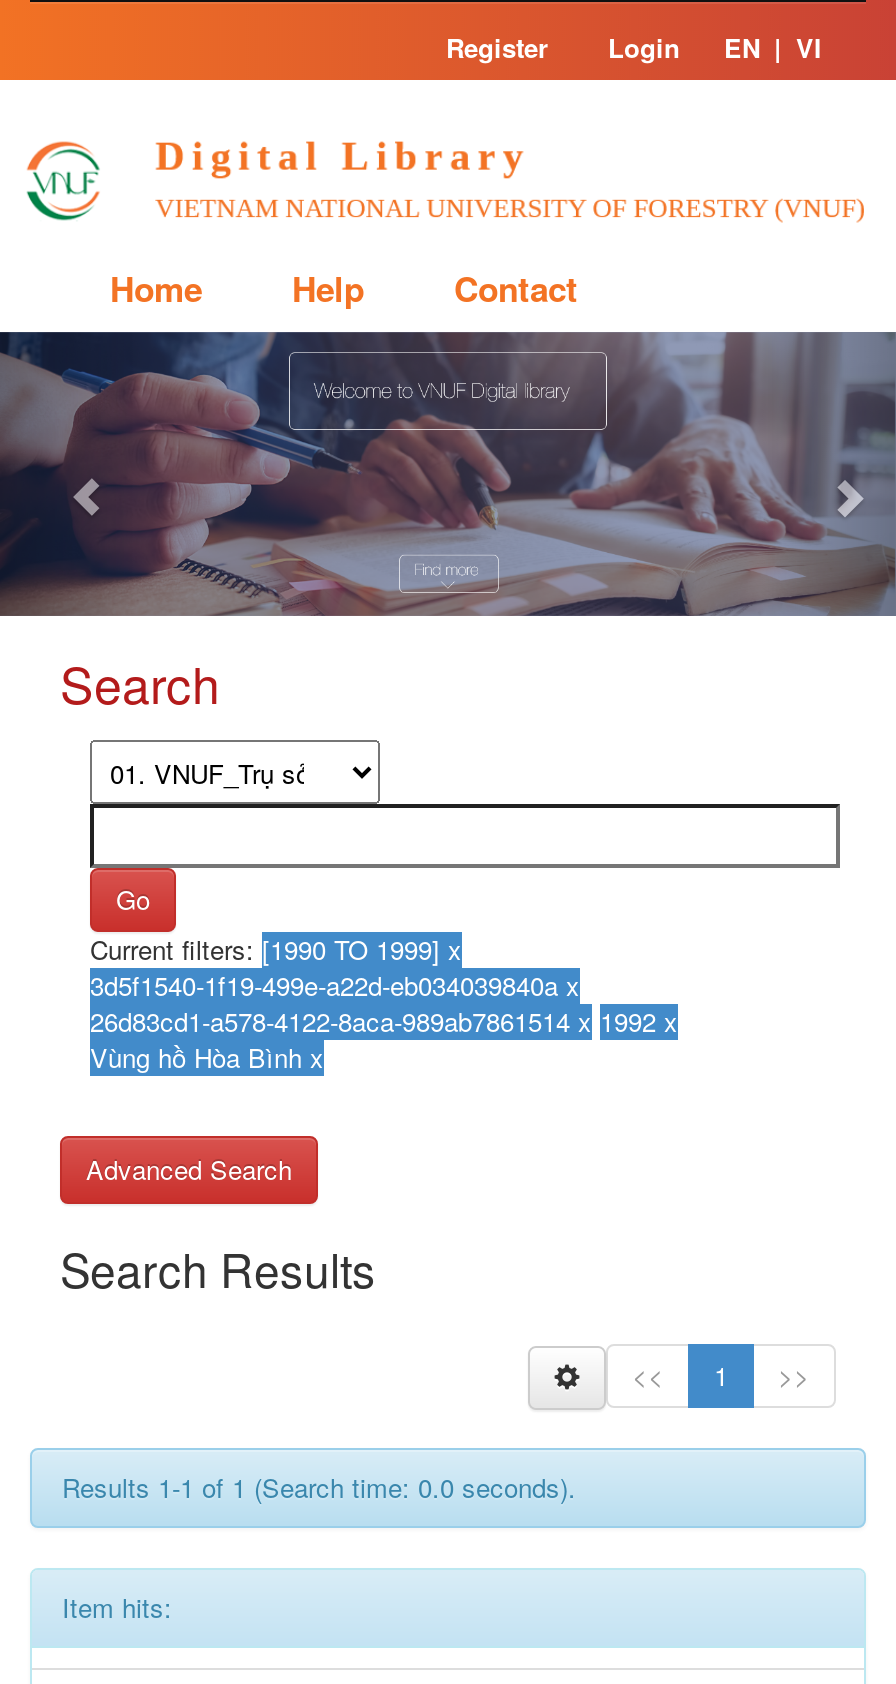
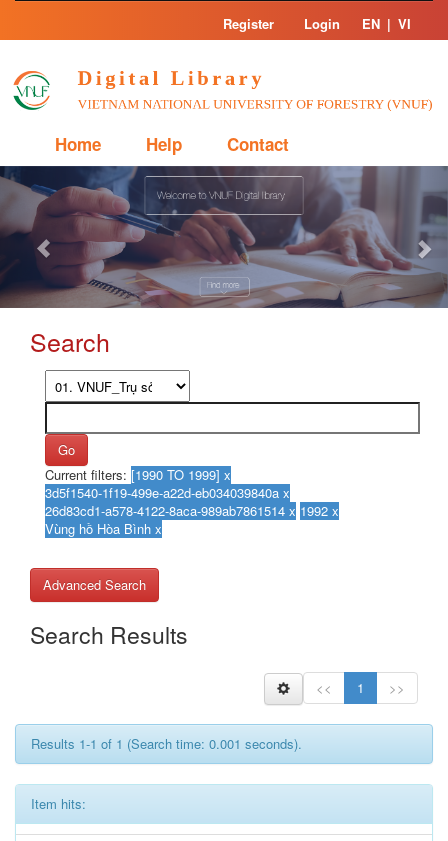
[62,1468,576,1506] Results 1-1 of 1 (Search time: 0.0 seconds). -> [31,734,302,753] Results 1-1 of 1 (Search time: 0.001 seconds).

